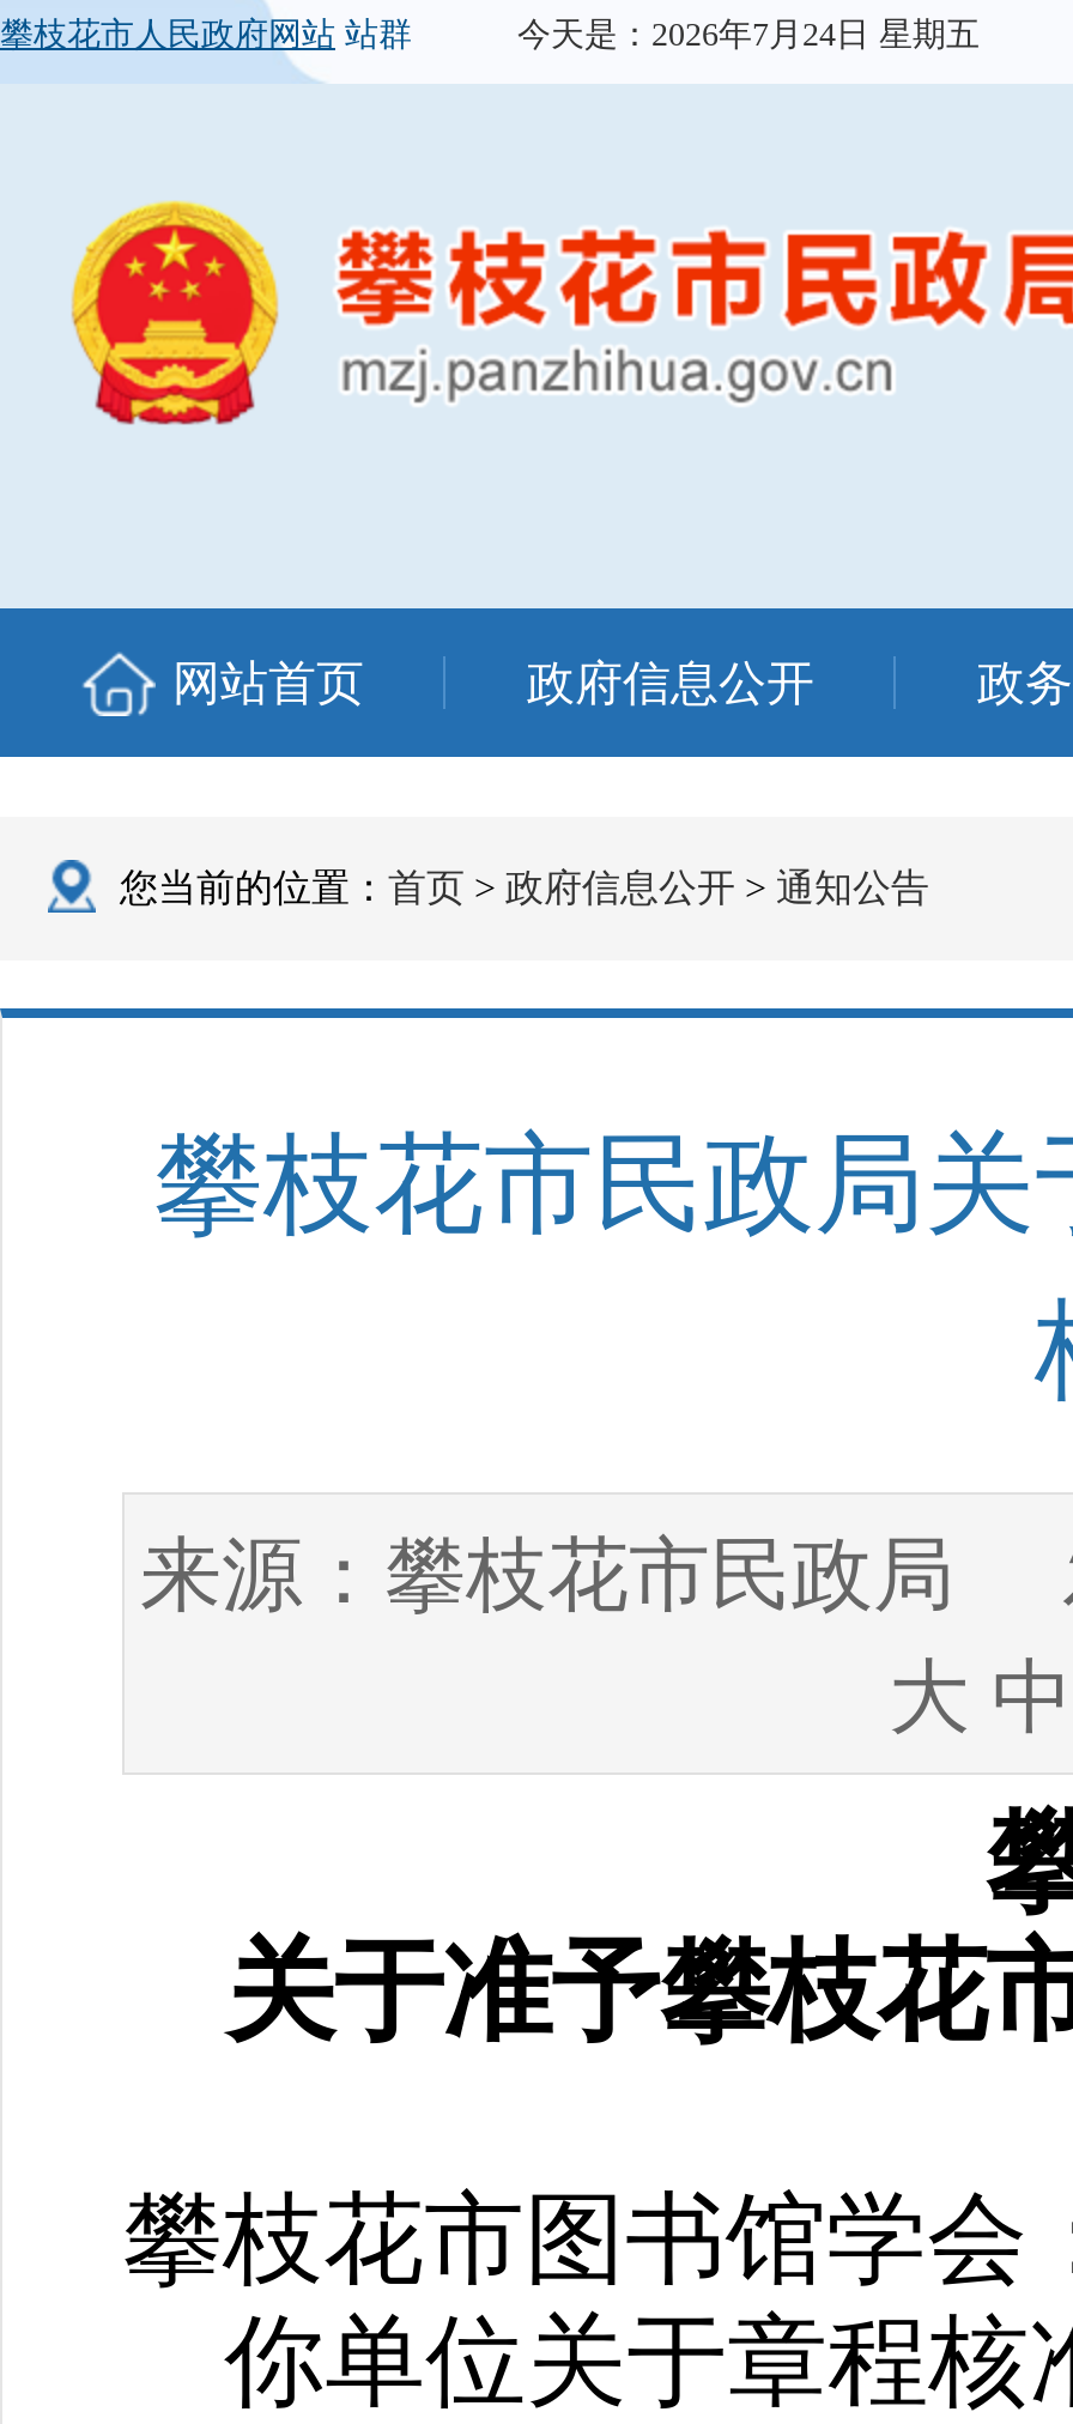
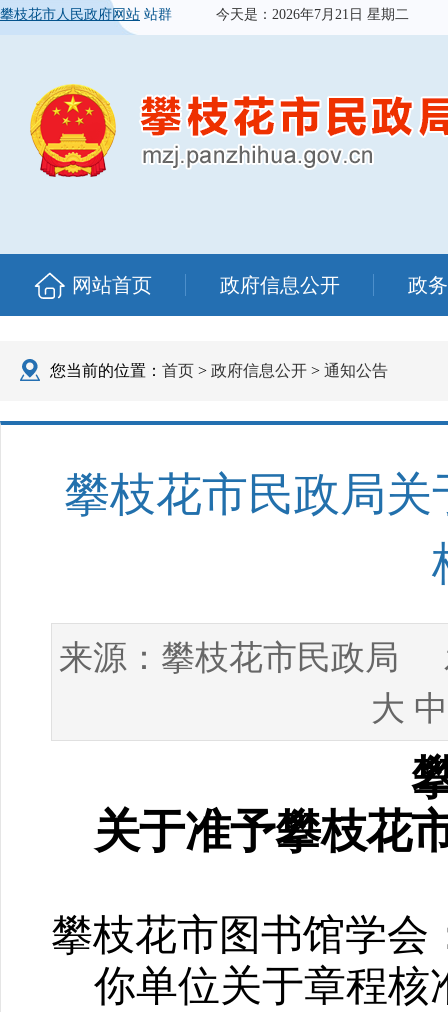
[517,17,980,53] 今天是：2026年7月24日 星期五 -> [216,7,409,22] 今天是：2026年7月21日 星期二

